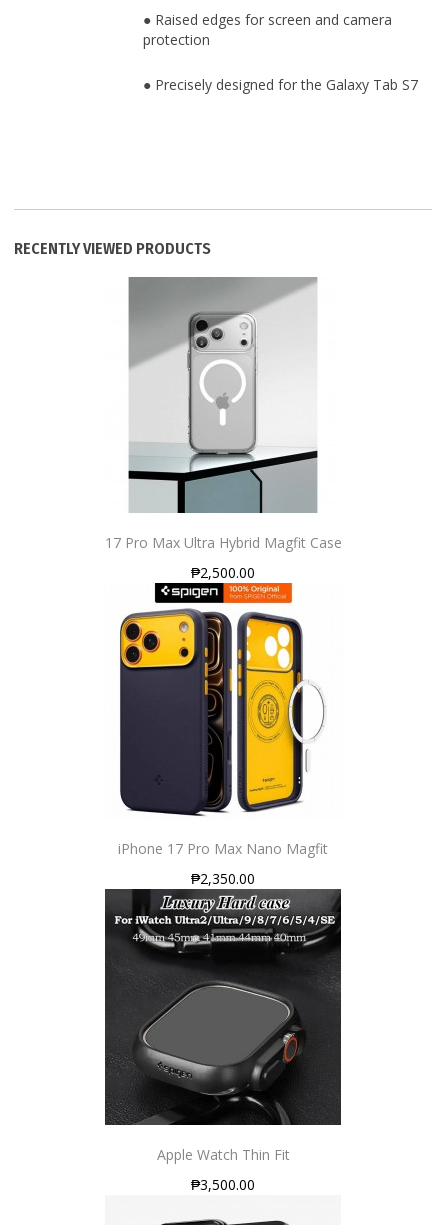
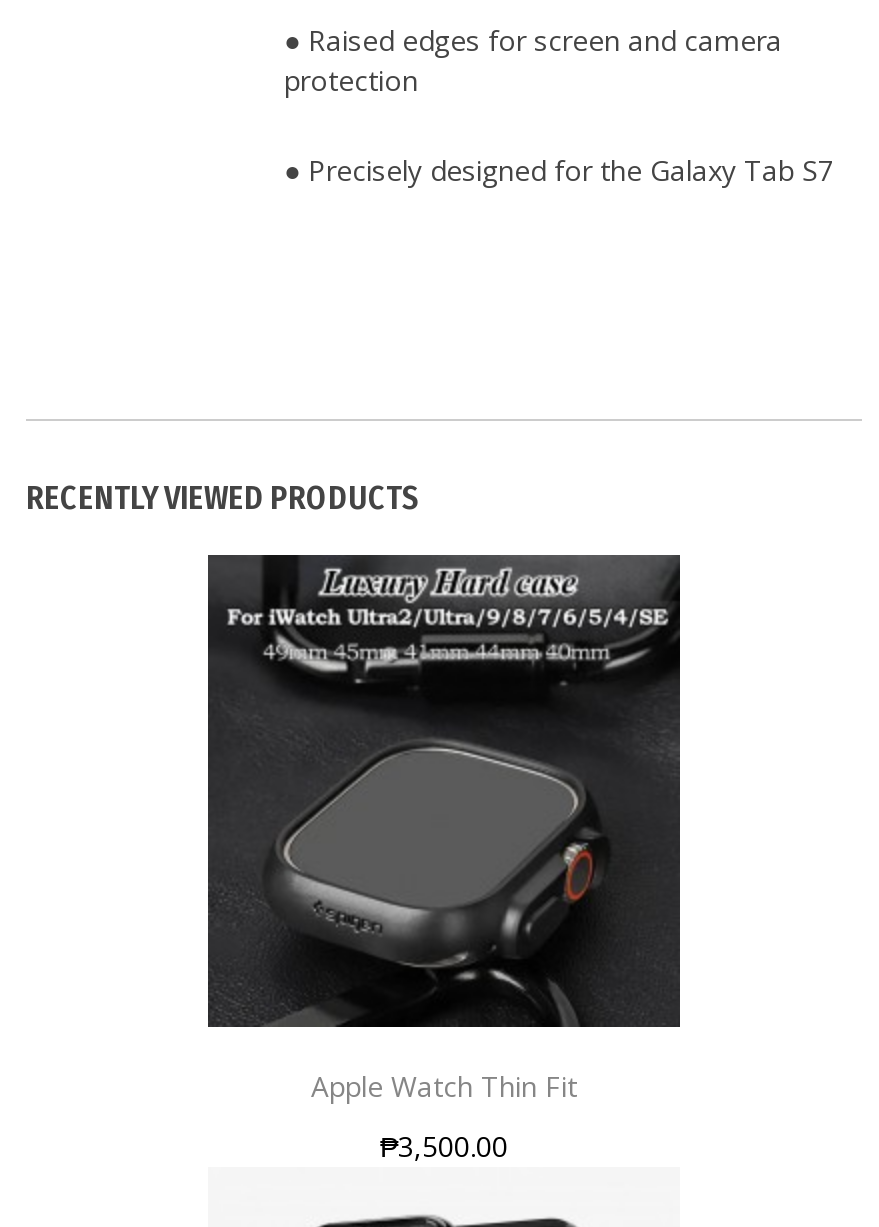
[104,278,341,582] [image] | 17 Pro Max Ultra Hybrid Magfit Case | ₱2,500.00 -> none
[118,582,328,888] [image] | iPhone 17 Pro Max Nano Magfit | ₱2,350.00 -> none

